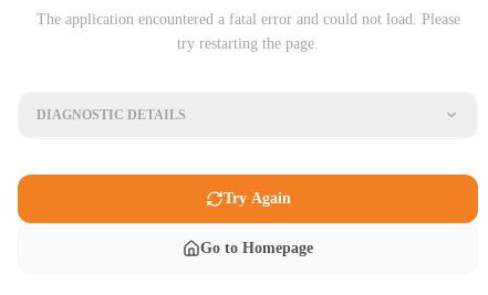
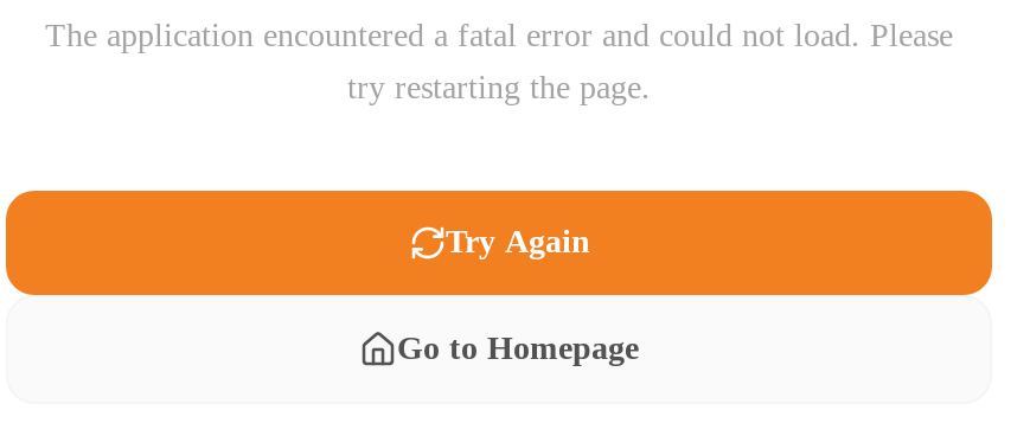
[37,107,186,123] DIAGNOSTIC DETAILS -> none

